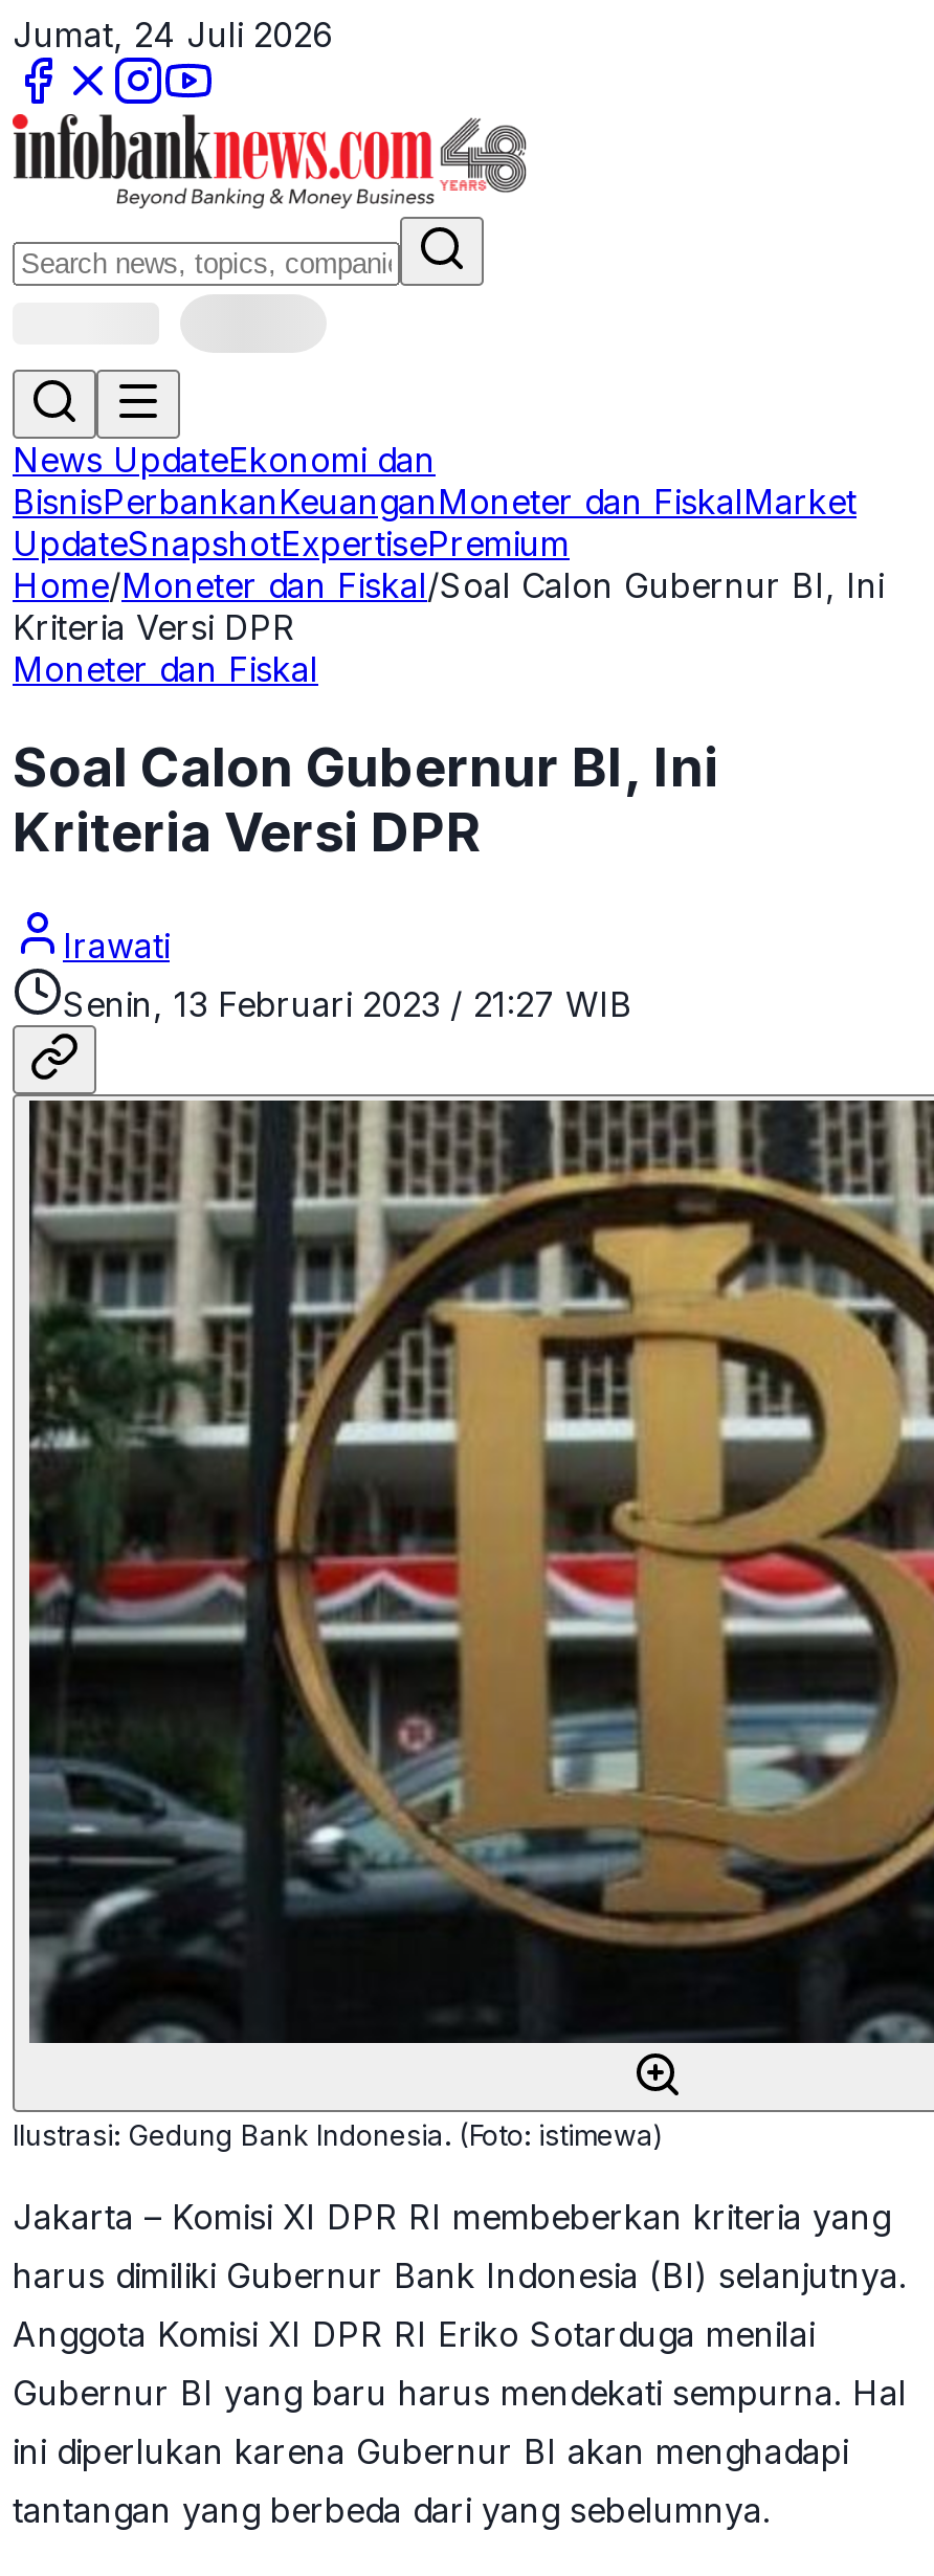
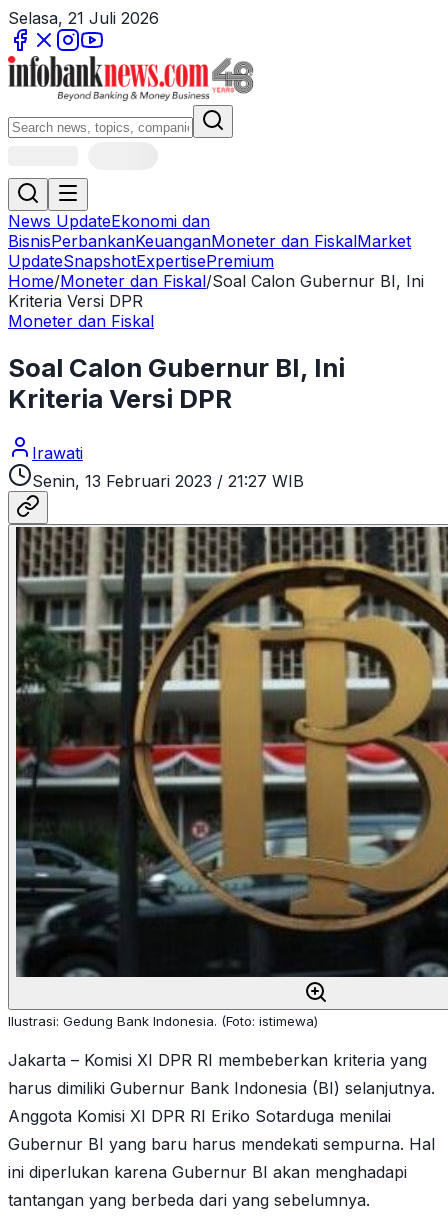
[13,14,333,55] Jumat, 24 Juli 2026 -> [8,8,159,28] Selasa, 21 Juli 2026

